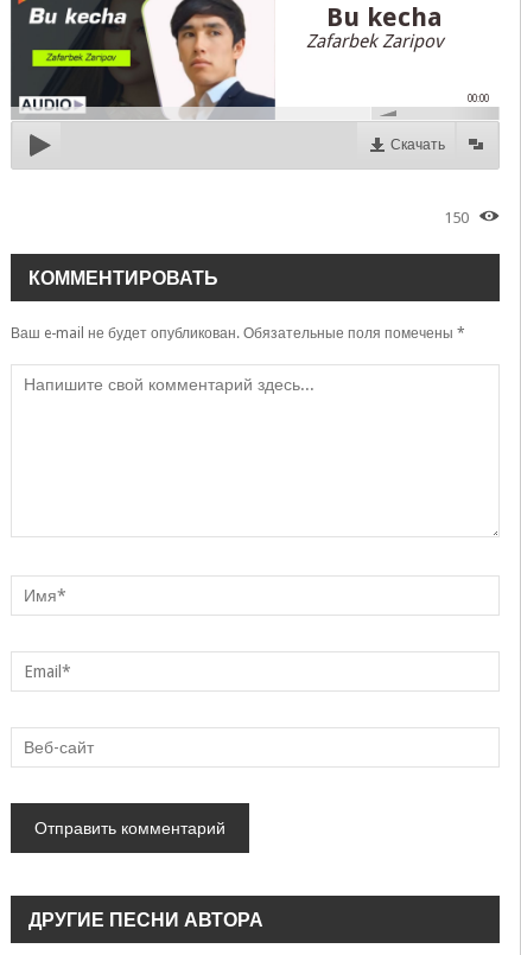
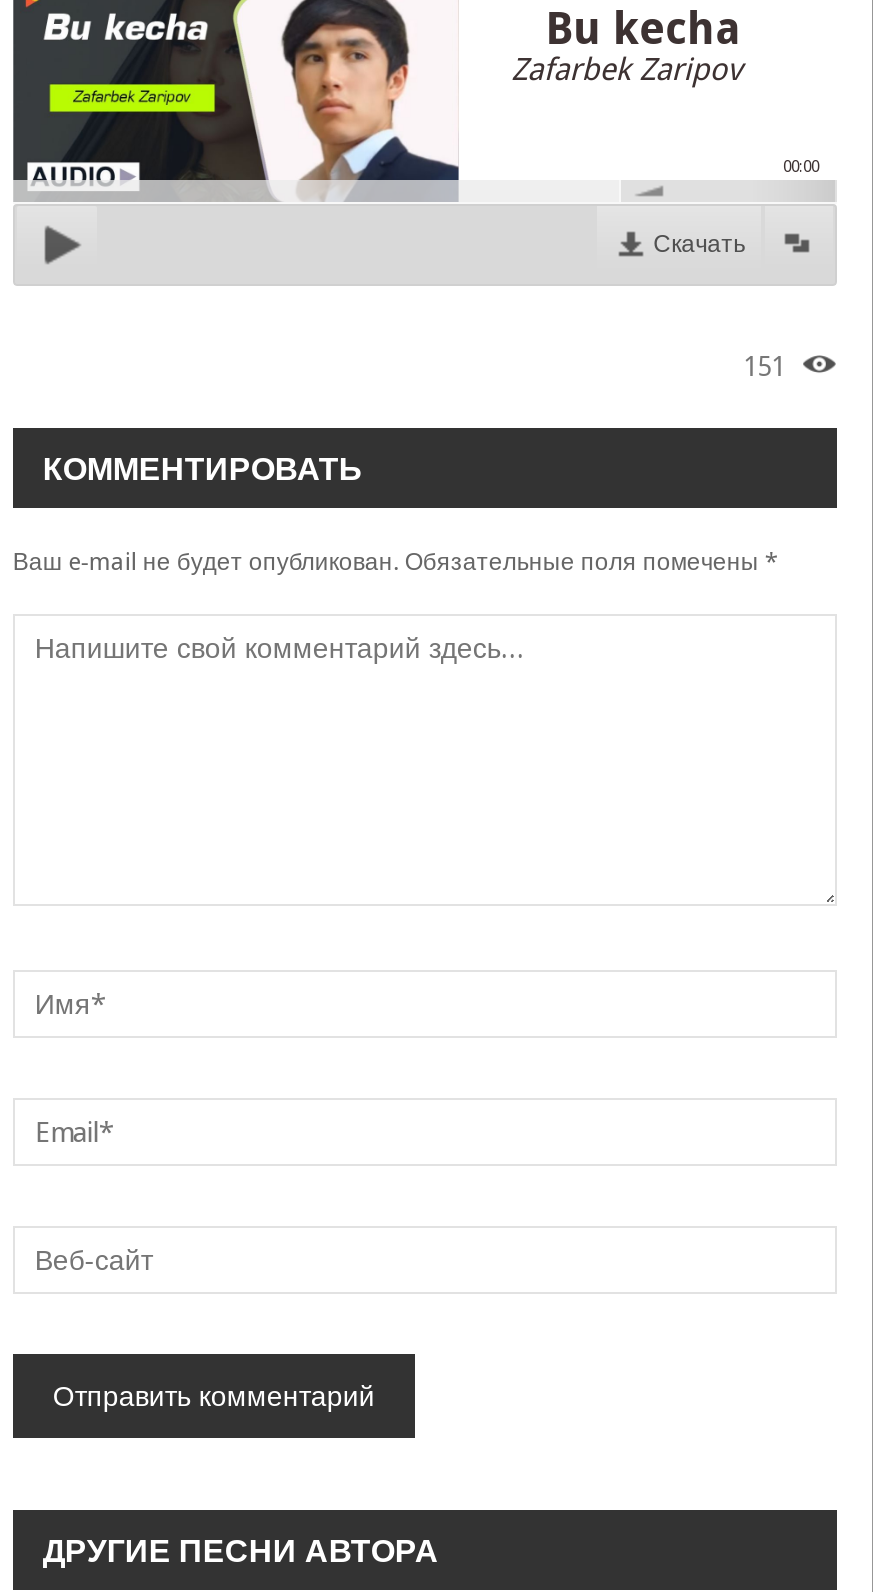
[444,209,469,226] 150 -> [743,352,785,382] 151

